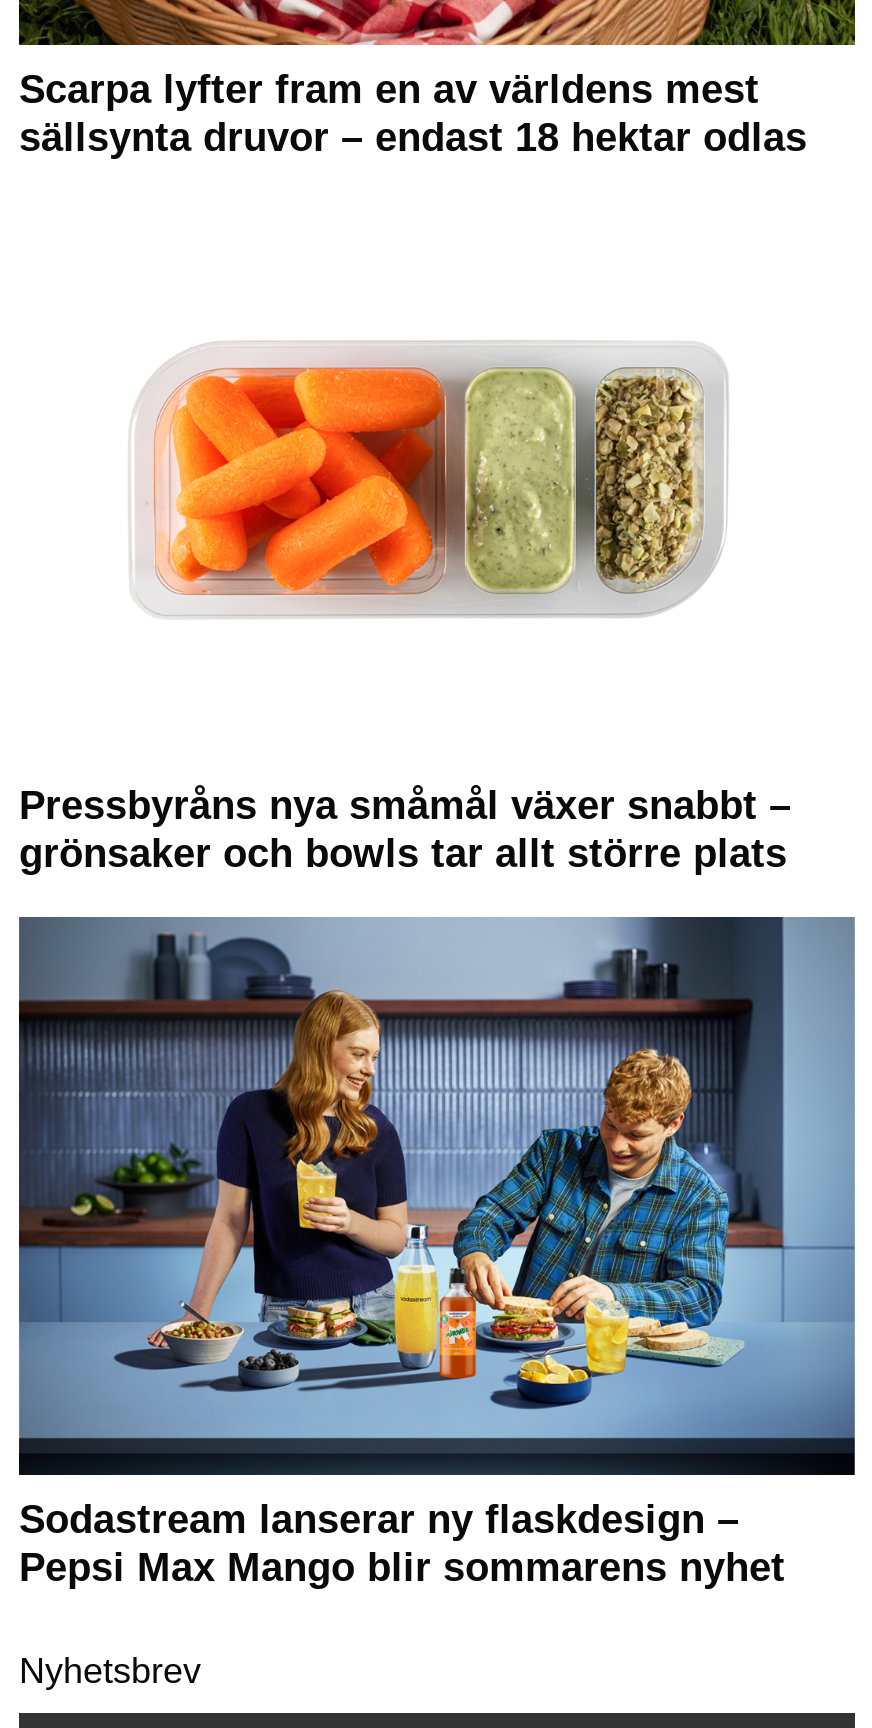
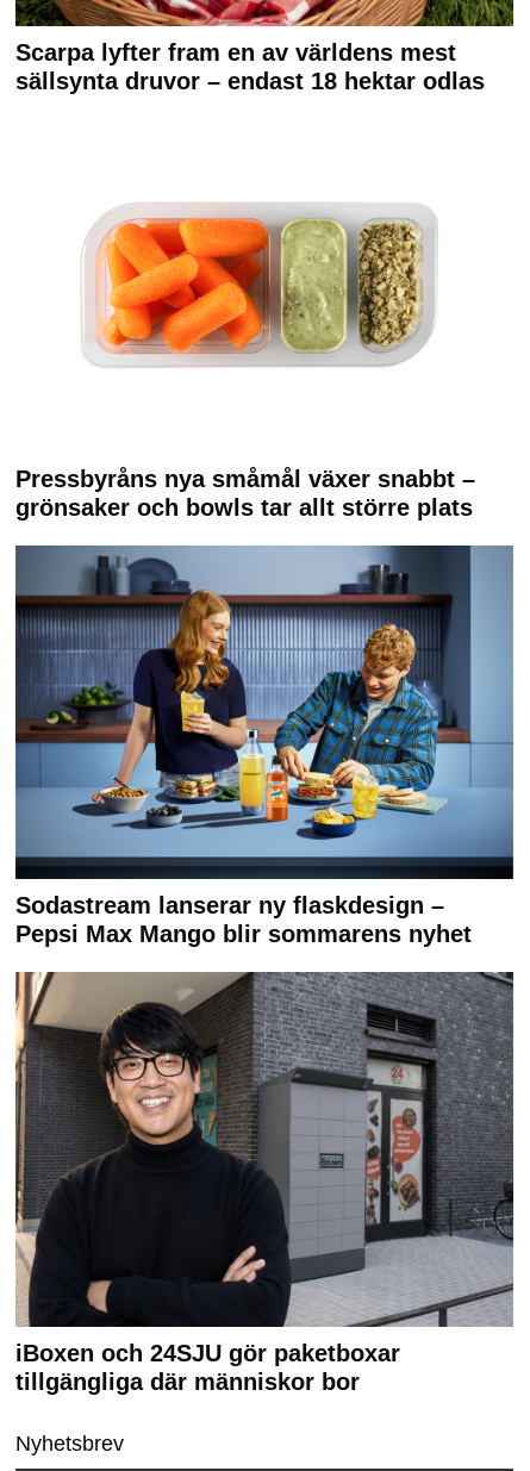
none -> [14,971,515,1395] [image] | iBoxen och 24SJU gör paketboxar | tillgängliga där människor bor

